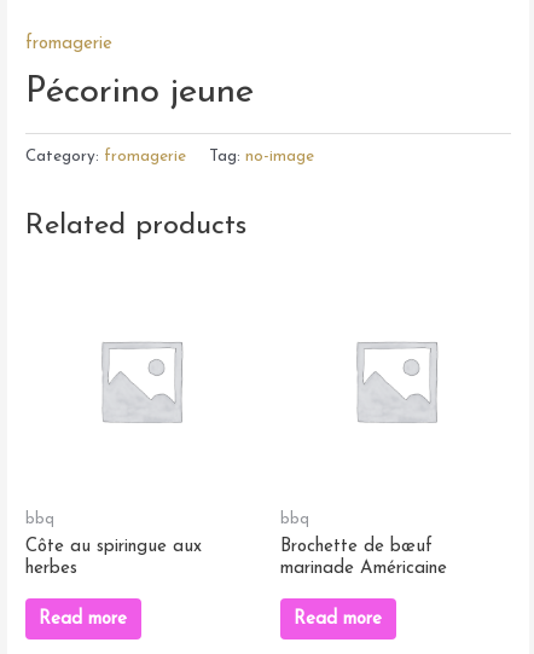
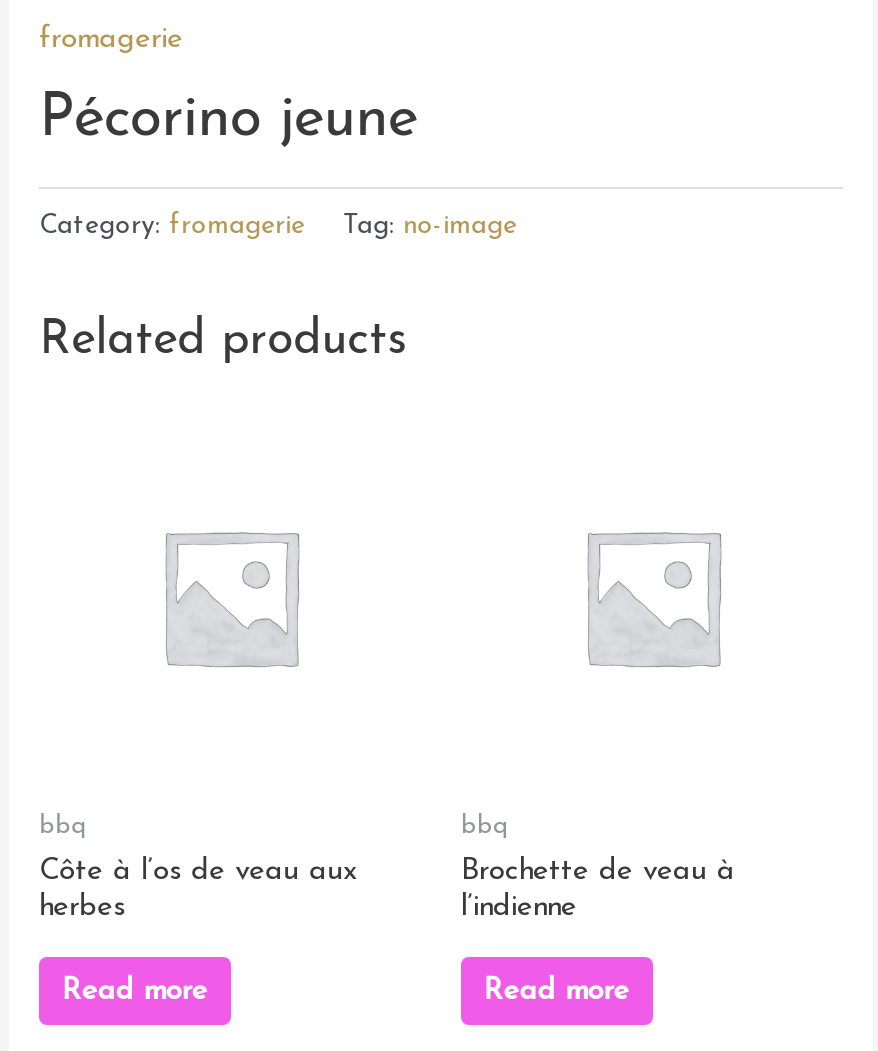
[25,538,202,556] Côte au spiringue aux -> [39,857,357,887] Côte à l’os de veau aux
[280,538,447,578] Brochette de bœuf | marinade Américaine -> [461,857,735,923] Brochette de veau à | l’indienne

